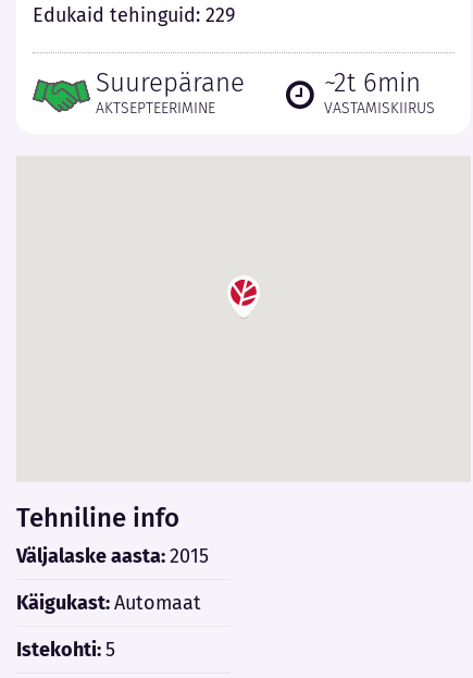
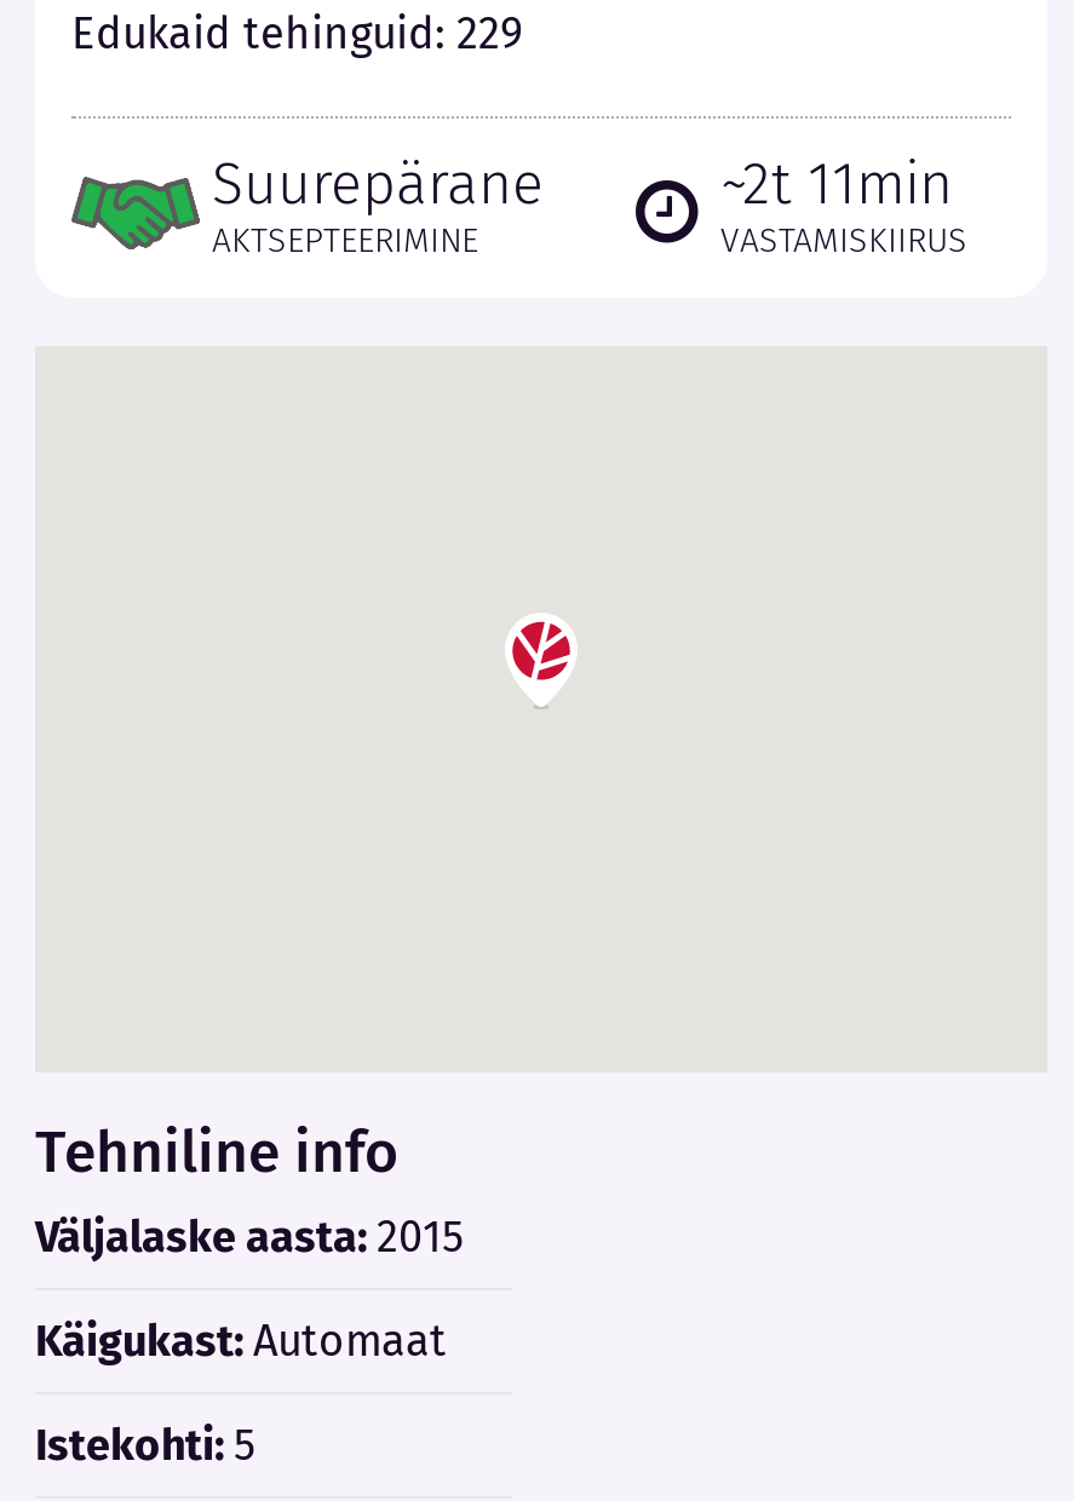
[324,67,421,98] ~2t 6min -> [720,150,953,218] ~2t 11min

